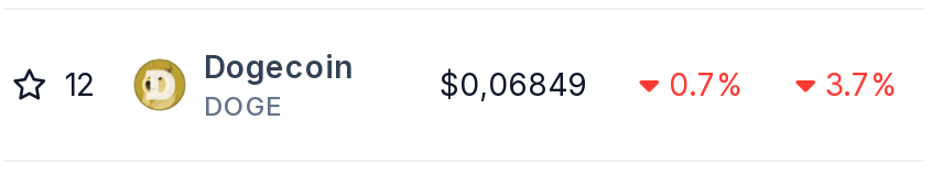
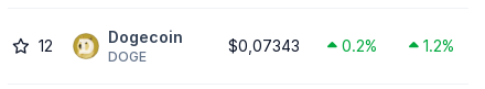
[440,65,587,102] $0,06849 -> [228,36,300,55] $0,07343
[669,65,741,102] 0.7% -> [342,36,377,55] 0.2%
[825,65,896,102] 3.7% -> [423,36,454,55] 1.2%

